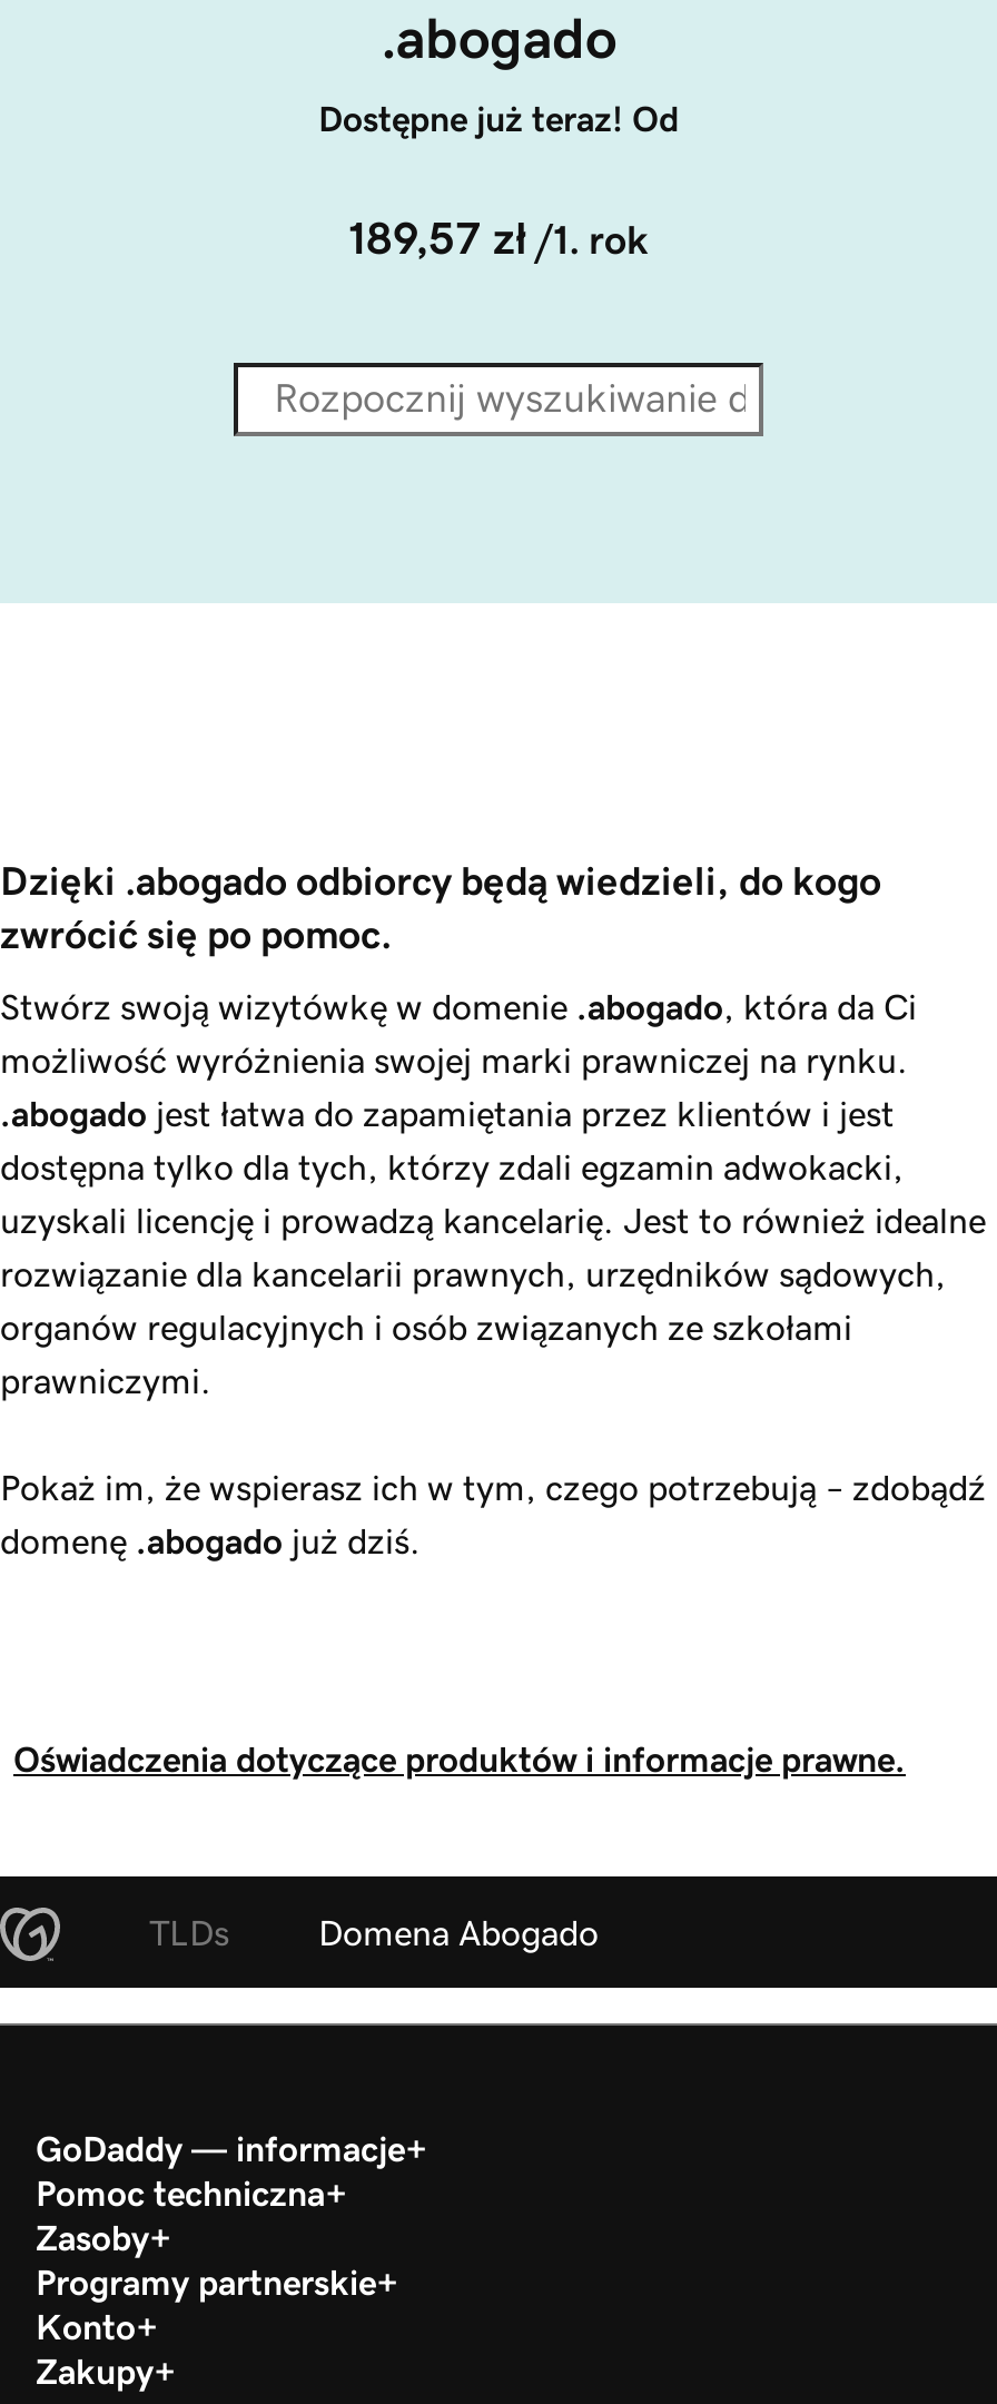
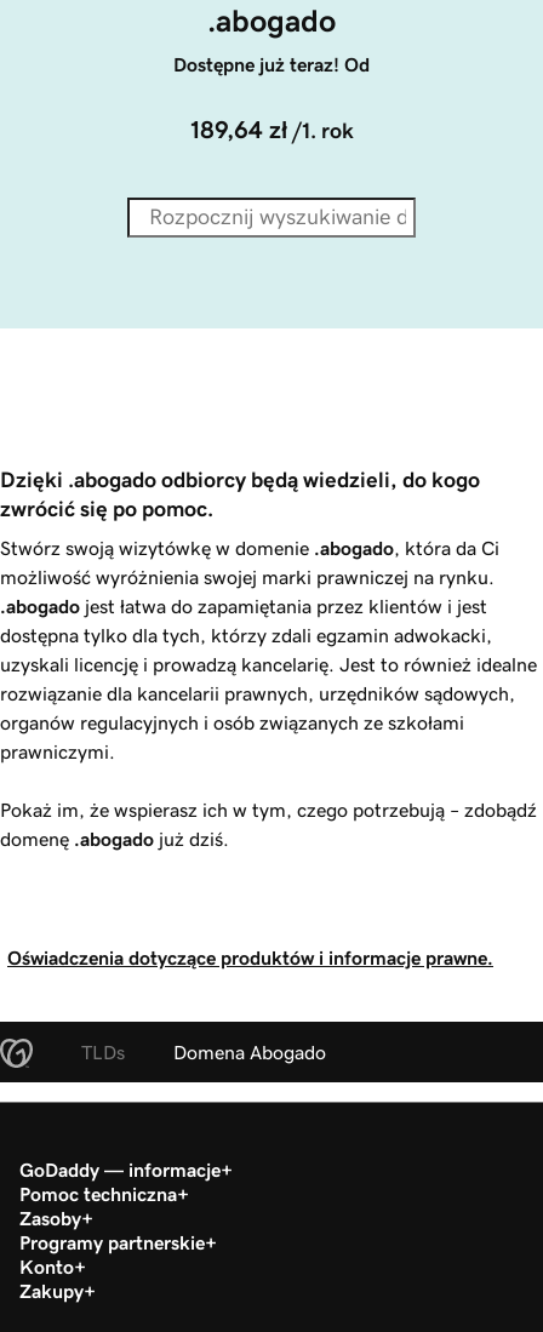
[348,216,649,260] 189,57 zł /1. rok -> [190,118,353,142] 189,64 zł /1. rok

